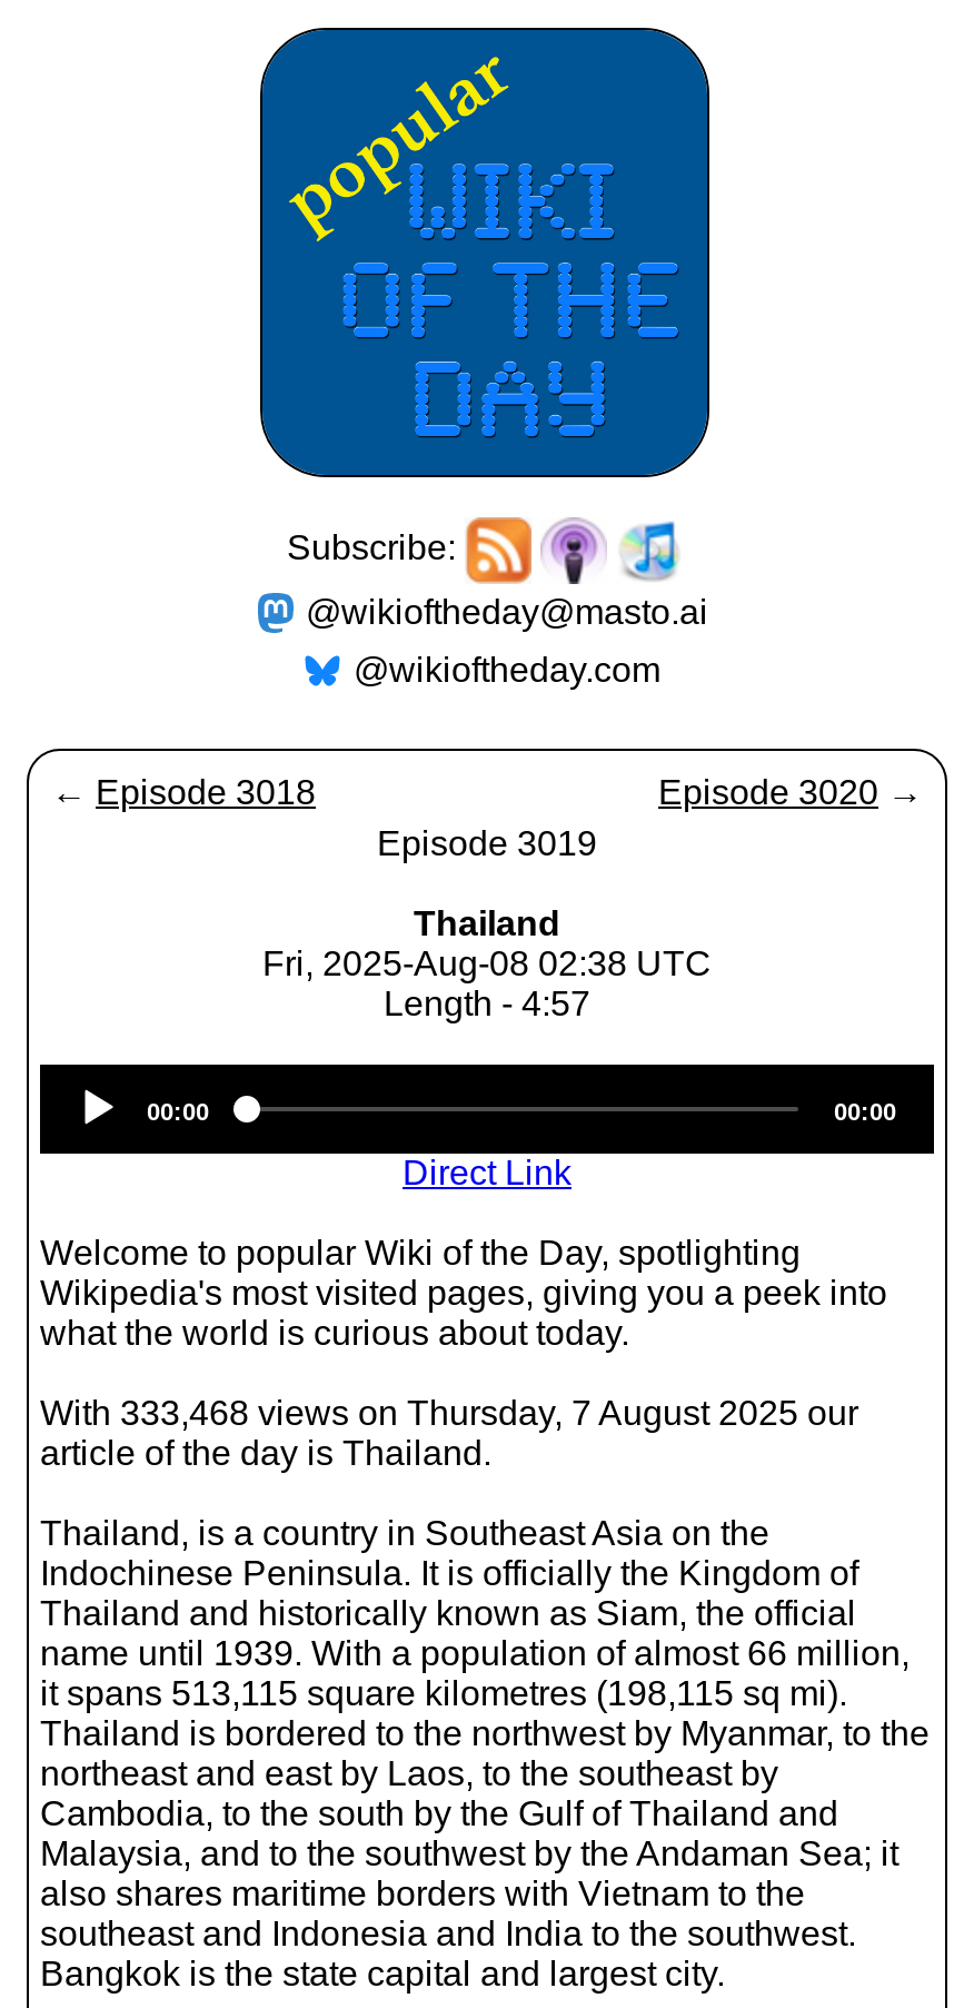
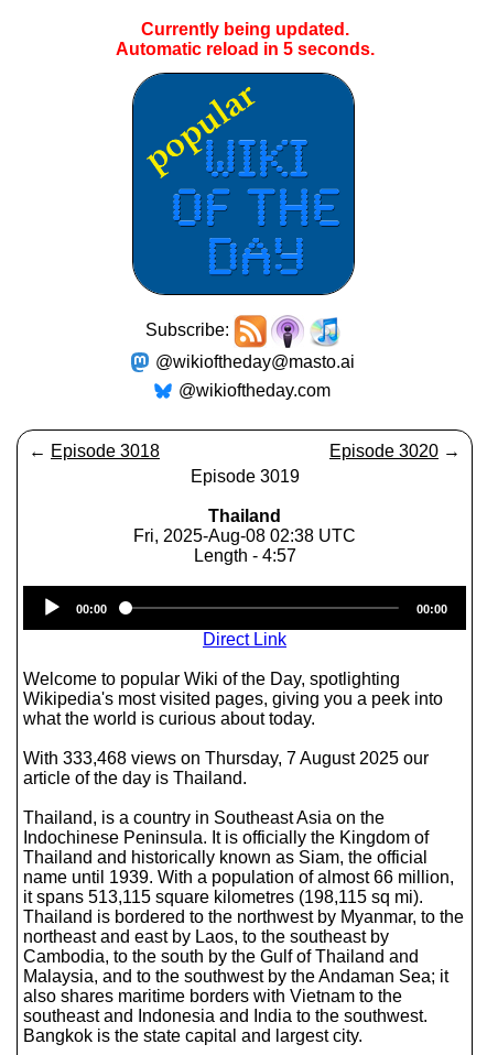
none -> [115,20,374,58] Currently being updated. | Automatic reload in 5 seconds.

